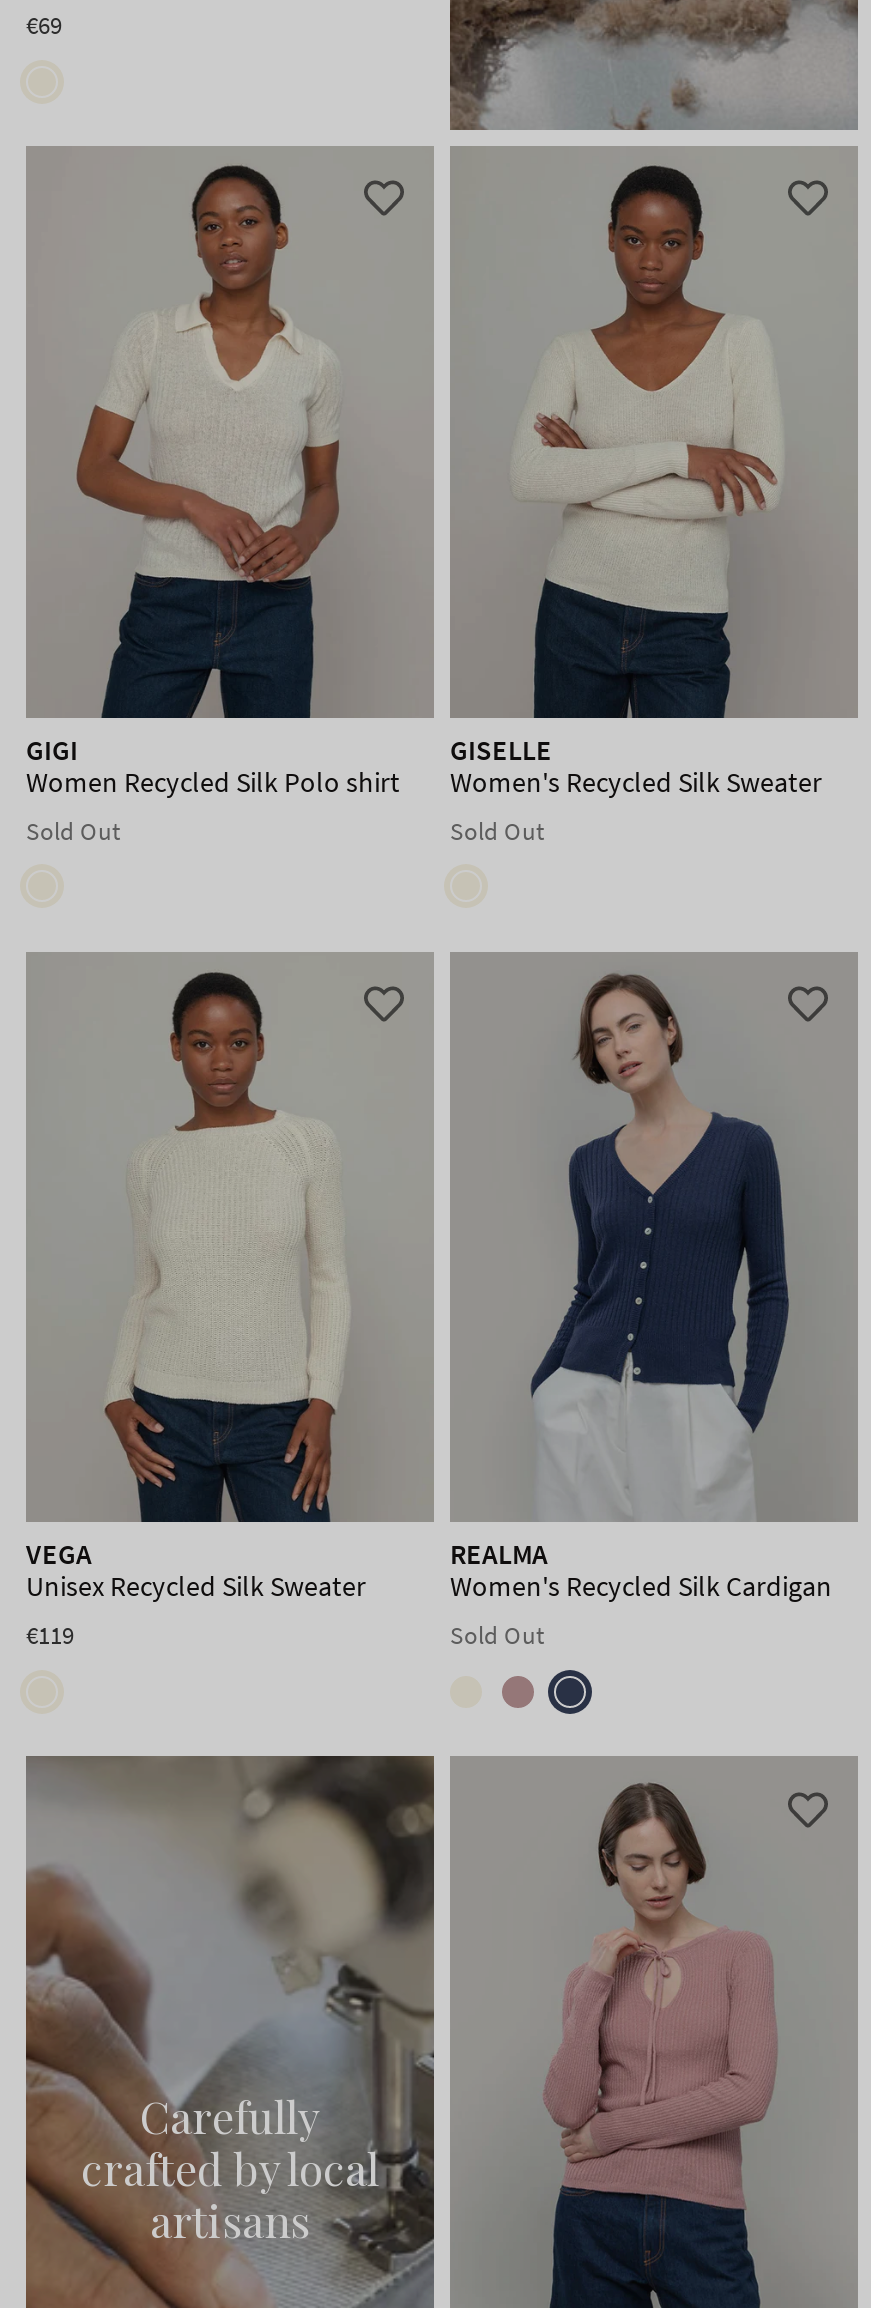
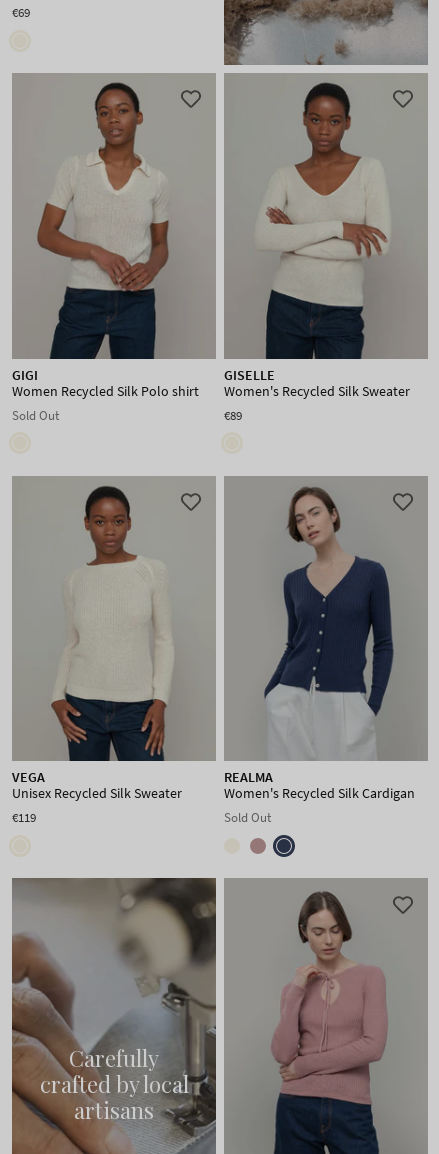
[450,816,544,846] Sold Out -> [224,408,242,423] €89

